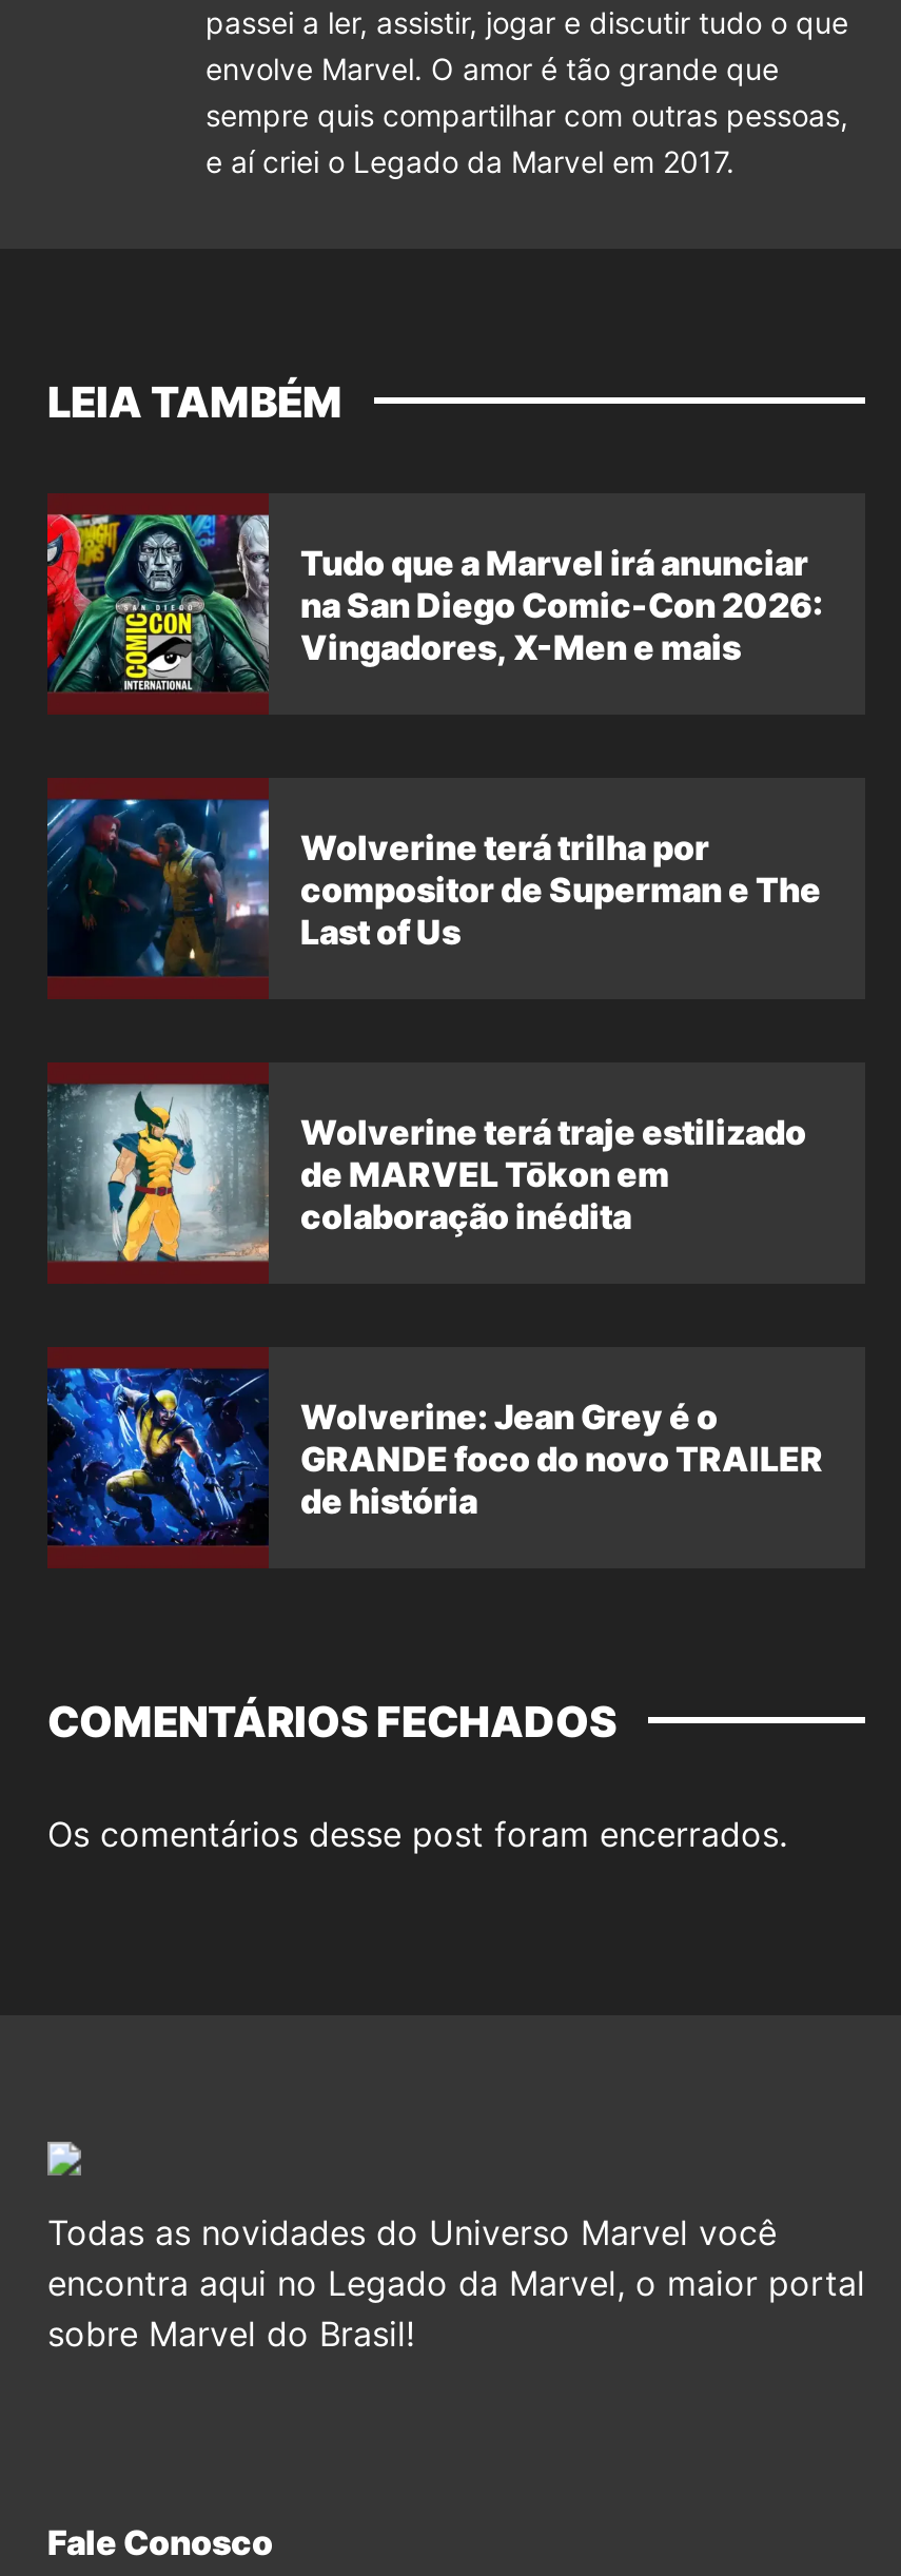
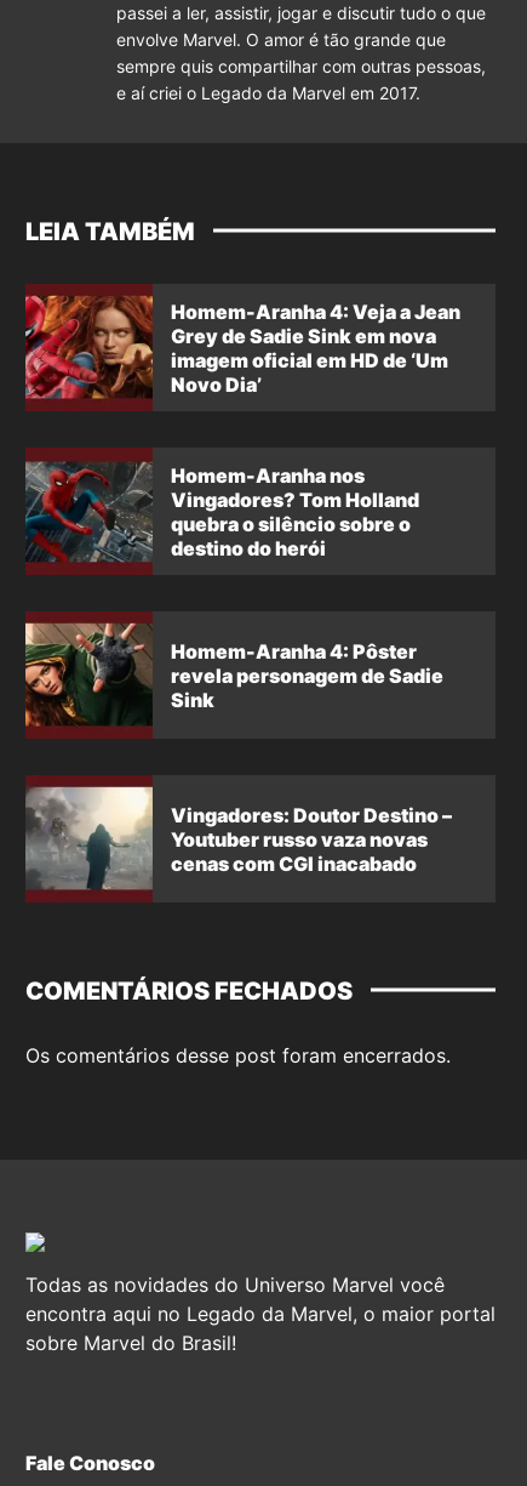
[45,512,823,694] [image] | Tudo que a Marvel irá anunciar | na San Diego Comic-Con 2026: | Vingadores, X-Men e mais -> [24,295,460,399] [image] | Homem-Aranha 4: Veja a Jean | Grey de Sadie Sink em nova | imagem oficial em HD de ‘Um | Novo Dia’
[47,797,821,978] [image] | Wolverine terá trilha por | compositor de Superman e The | Last of Us -> [24,460,419,563] [image] | Homem-Aranha nos | Vingadores? Tom Holland | quebra o silêncio sobre o | destino do herói
[47,1081,806,1263] [image] | Wolverine terá traje estilizado | de MARVEL Tōkon em | colaboração inédita -> [24,622,443,727] [image] | Homem-Aranha 4: Pôster | revela personagem de Sadie | Sink
[47,1366,823,1547] [image] | Wolverine: Jean Grey é o | GRANDE foco do novo TRAILER | de história -> [24,785,452,890] [image] | Vingadores: Doutor Destino – | Youtuber russo vaza novas | cenas com CGI inacabado

